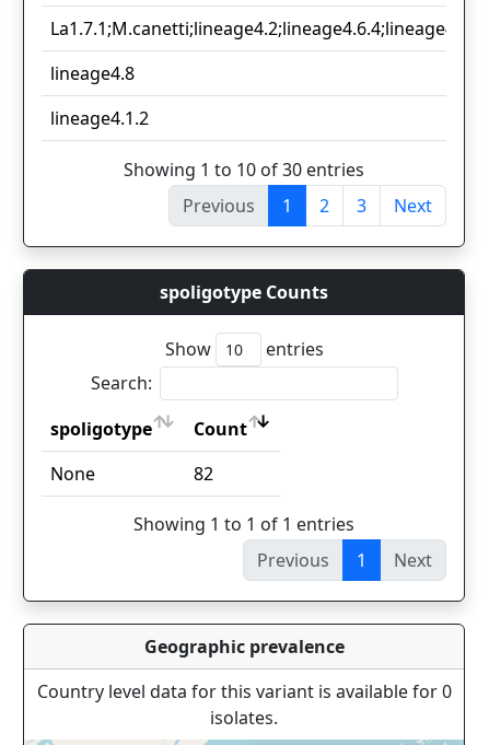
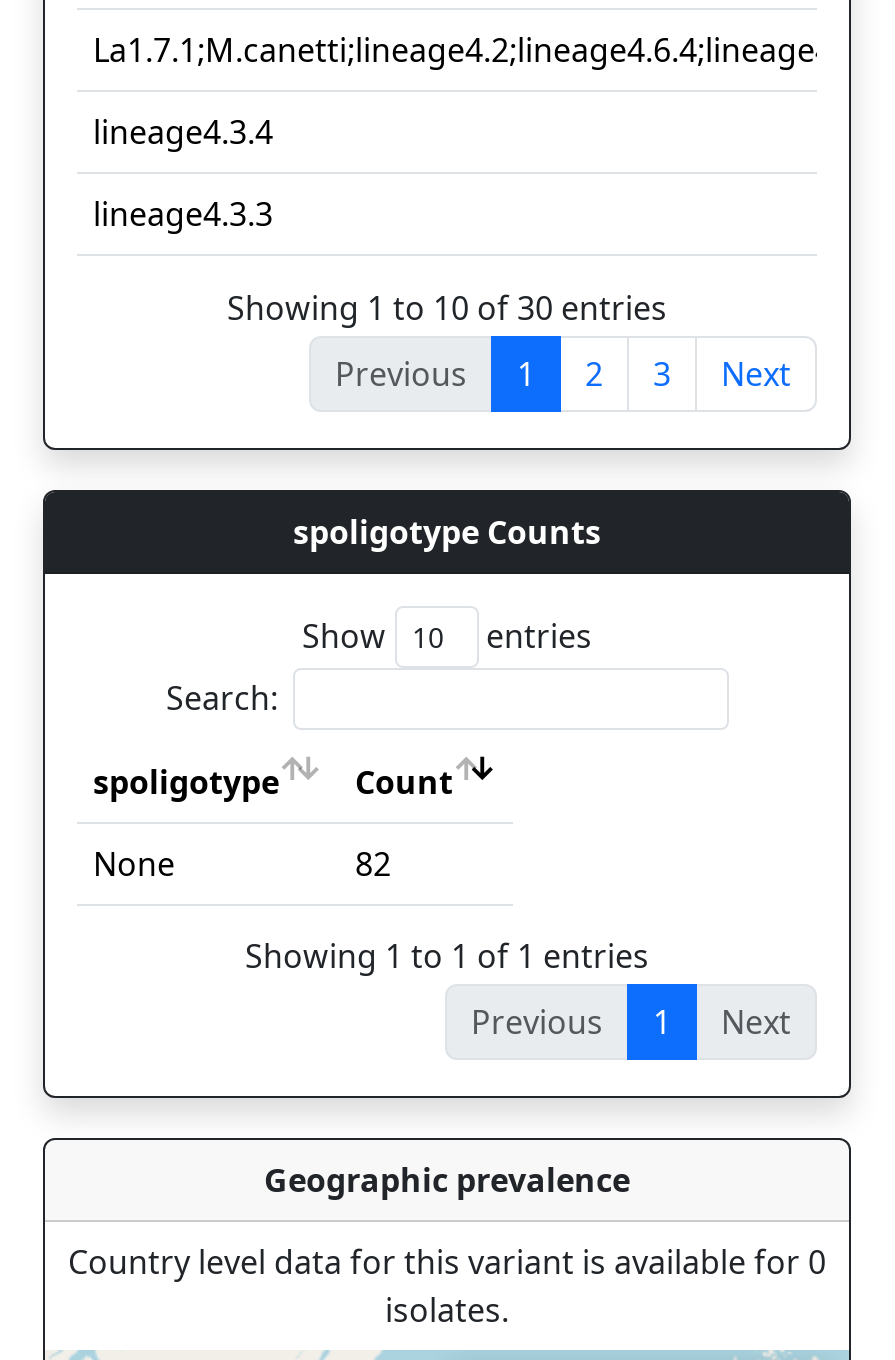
[50,61,135,85] lineage4.8 -> [93,110,273,154] lineage4.3.4
[50,106,149,130] lineage4.1.2 -> [93,192,273,236] lineage4.3.3

